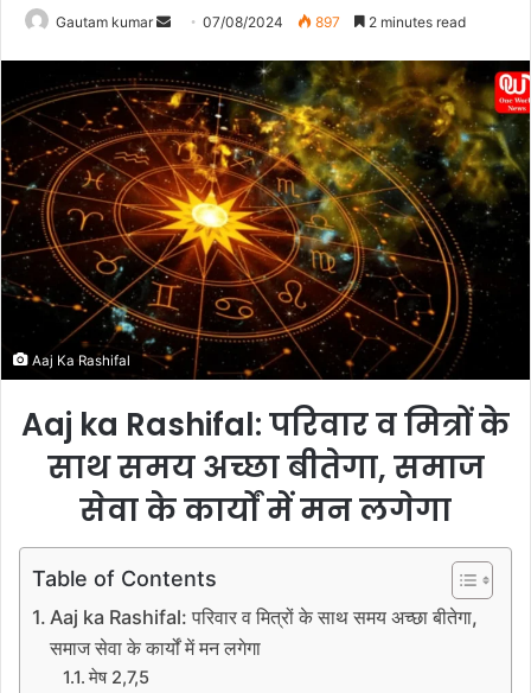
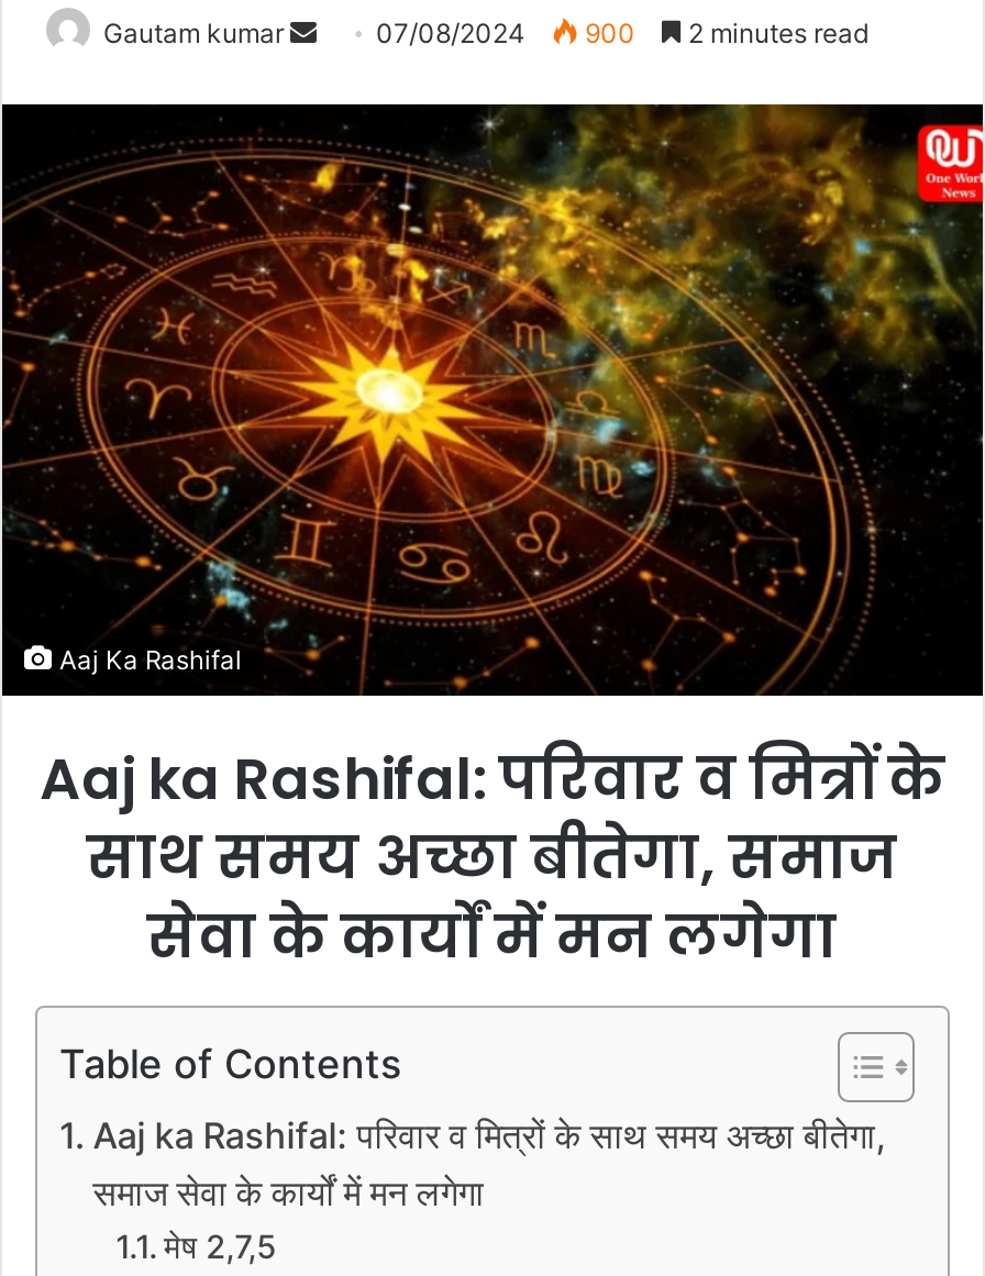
[312,13,340,31] 897 -> [578,16,635,49] 900

